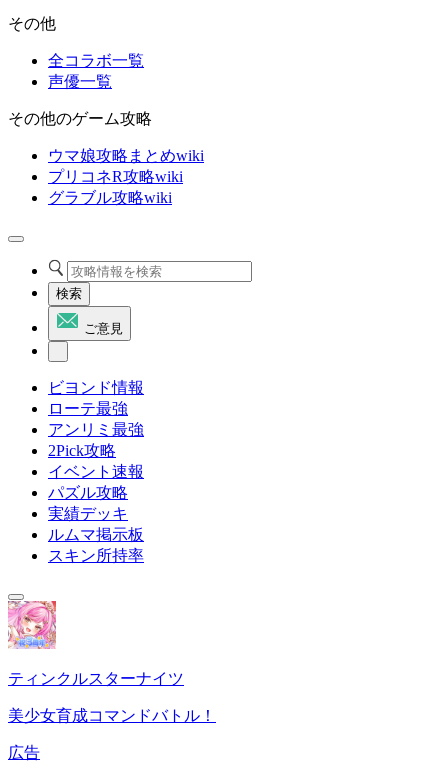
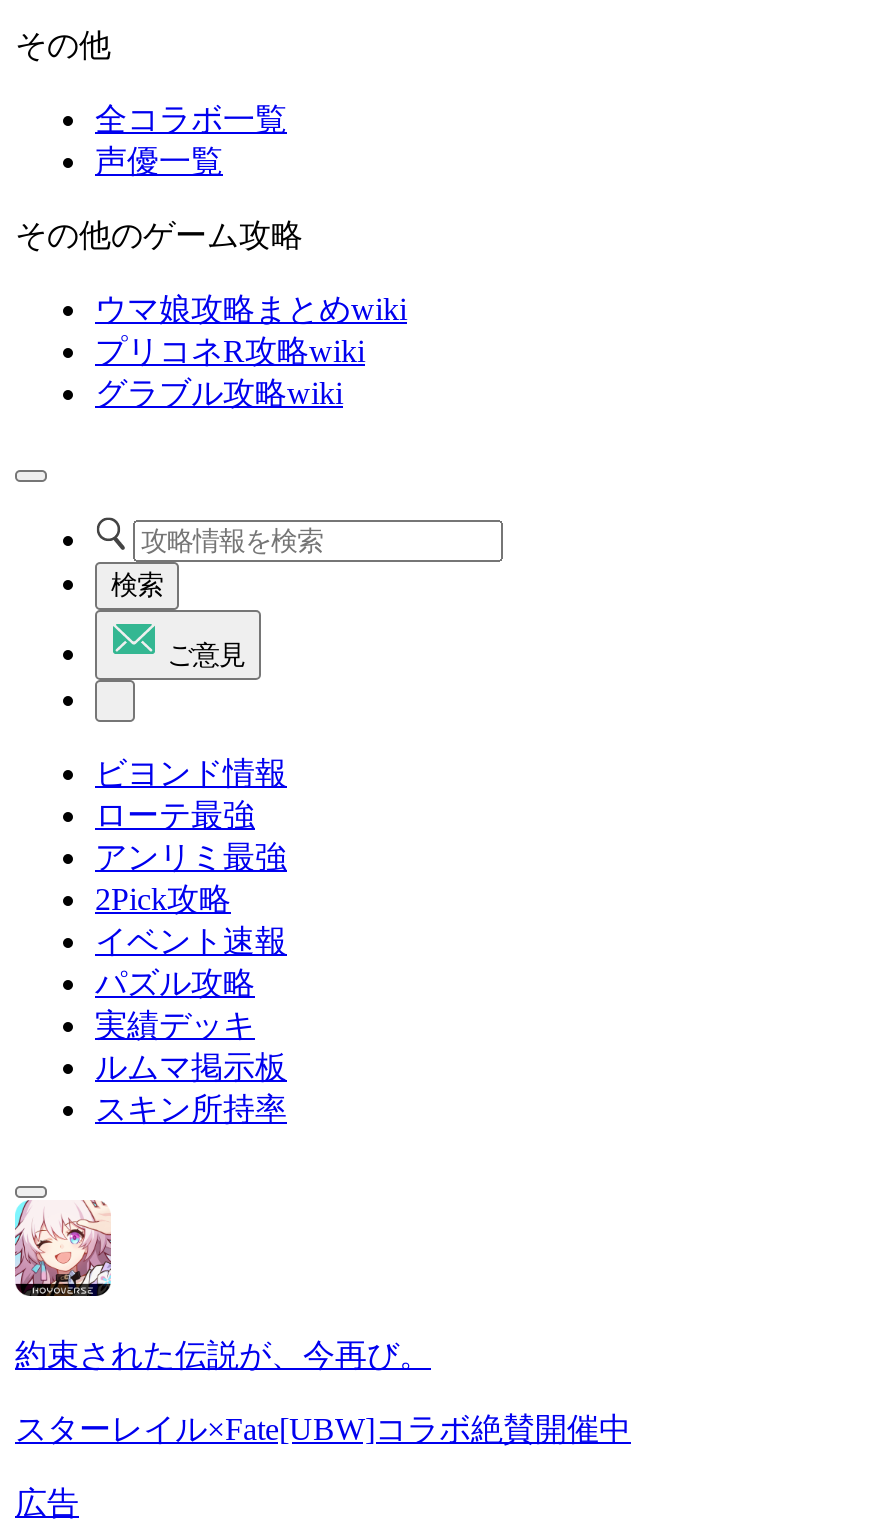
[7,600,184,687] [image] | ティンクルスターナイツ -> [13,1198,431,1372] [image] | 約束された伝説が、今再び。
[8,707,216,724] 美少女育成コマンドバトル！ -> [15,1412,631,1446] スターレイル×Fate[UBW]コラボ絶賛開催中

